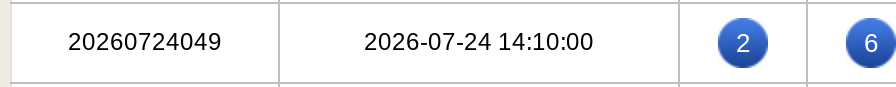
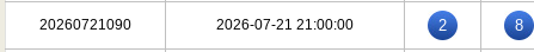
[68,28,222,56] 20260724049 -> [39,17,131,33] 20260721090
[364,28,594,56] 2026-07-24 14:10:00 -> [216,17,354,33] 2026-07-21 21:00:00
[864,28,878,58] 6 -> [515,17,523,34] 8

